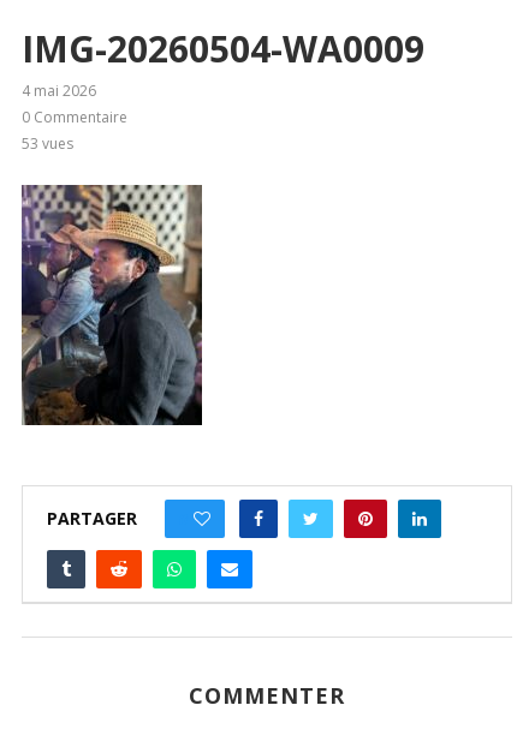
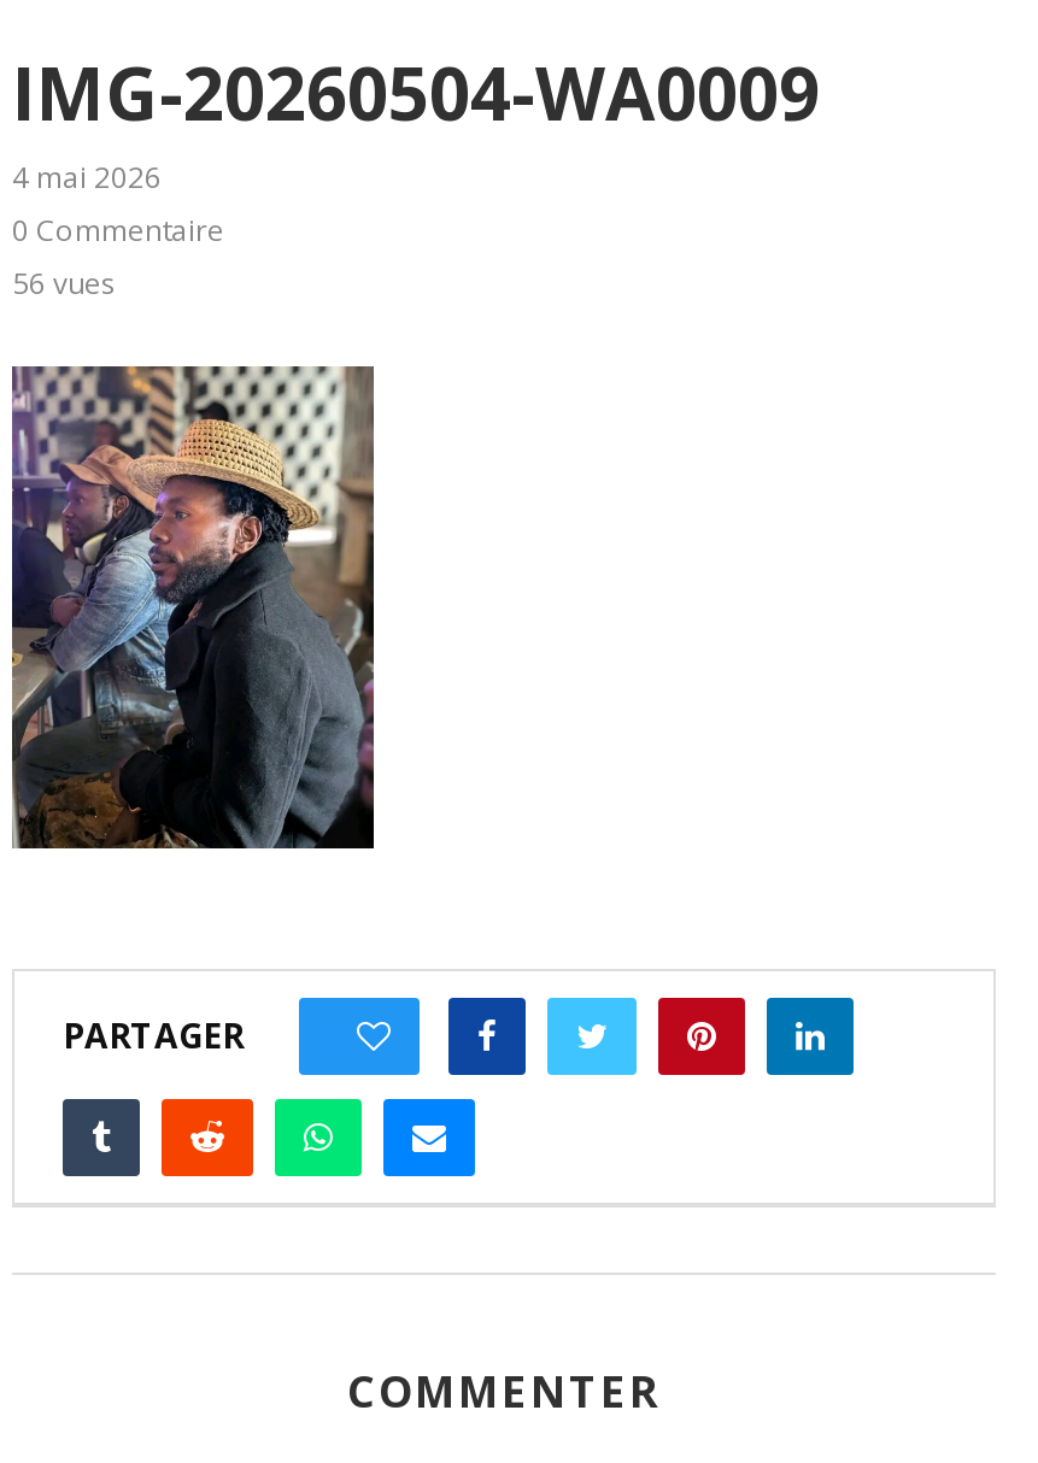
[22,133,73,154] 53 vues -> [12,263,116,304] 56 vues

